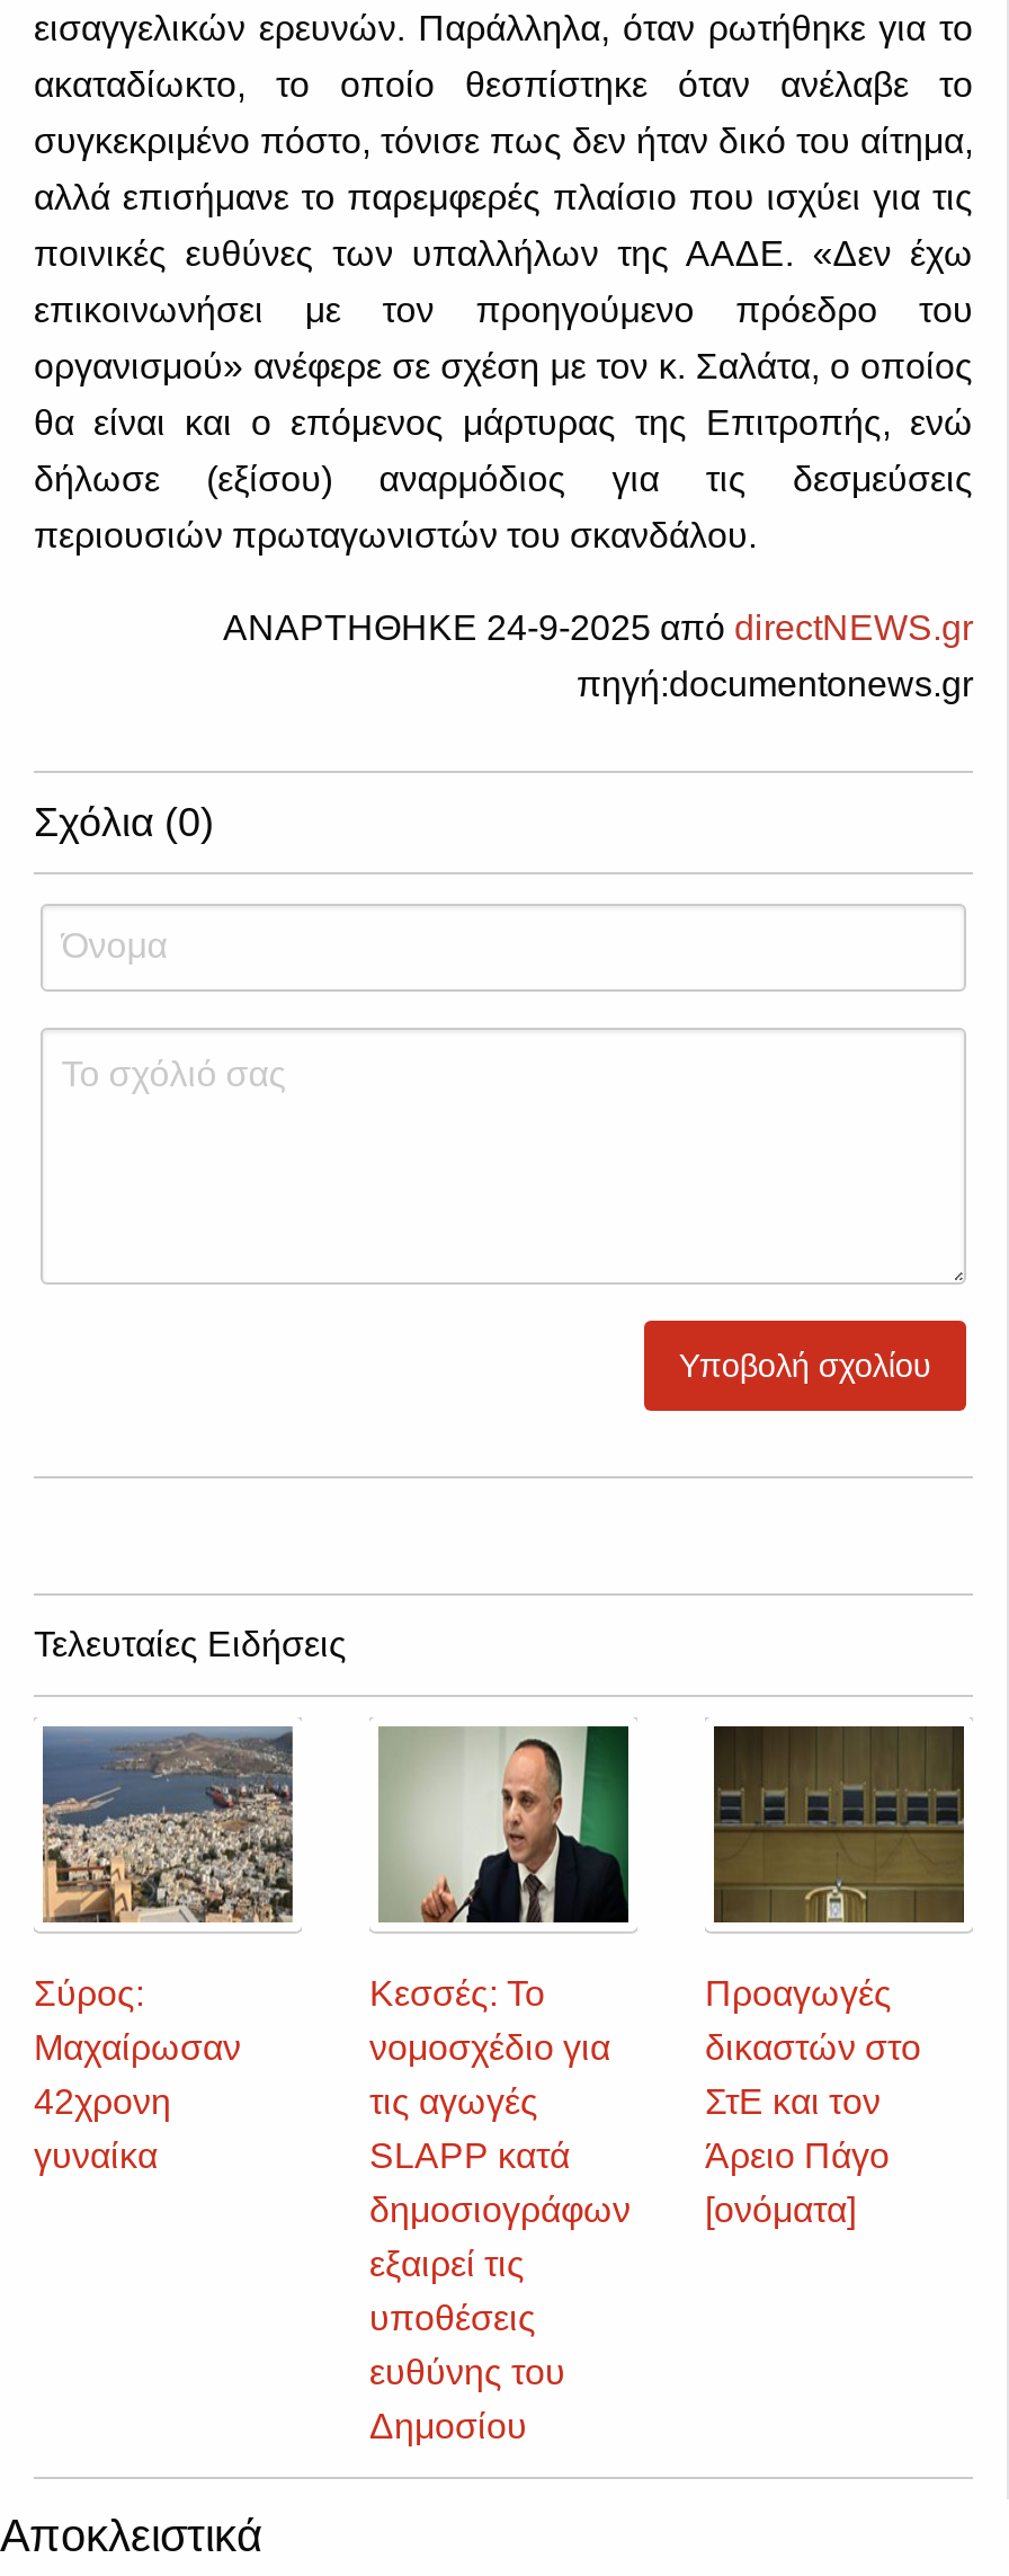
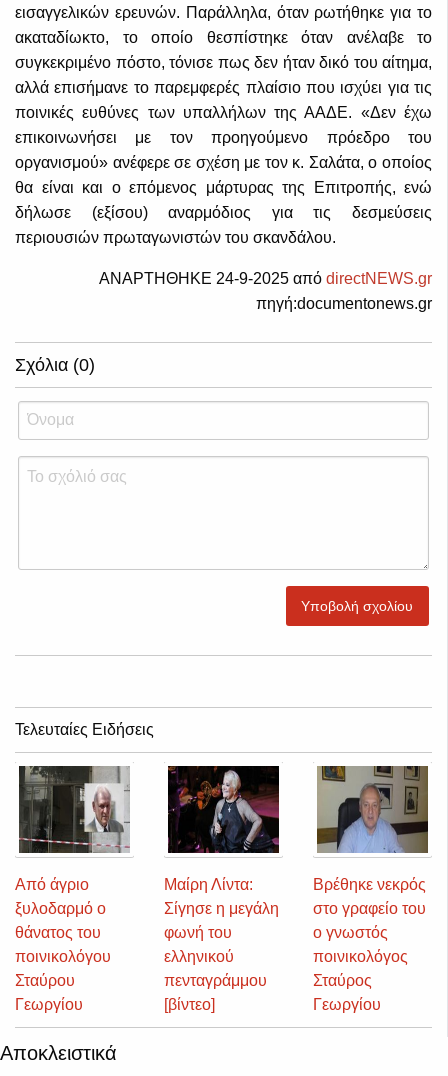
[34,1726,293,2175] [image] | Σύρος: | Μαχαίρωσαν | 42χρονη | γυναίκα -> [15,765,130,1013] [image] | Από άγριο | ξυλοδαρμό ο | θάνατος του | ποινικολόγου | Σταύρου | Γεωργίου
[381,1724,631,1925] [image] -> [168,765,280,821] [image]
[714,1726,964,1925] [image] -> [318,766,428,833] [image]
[369,1975,631,2446] Κεσσές: Το | νομοσχέδιο για | τις αγωγές | SLAPP κατά | δημοσιογράφων | εξαιρεί τις | υποθέσεις | ευθύνης του | Δημοσίου -> [164,876,279,1013] Μαίρη Λίντα: | Σίγησε η μεγάλη | φωνή του | ελληνικού | πενταγράμμου | [βίντεο]
[705,1975,921,2229] Προαγωγές | δικαστών στο | ΣτΕ και τον | Άρειο Πάγο | [ονόματα] -> [313,876,426,1013] Βρέθηκε νεκρός | στο γραφείο του | ο γνωστός | ποινικολόγος | Σταύρος | Γεωργίου

